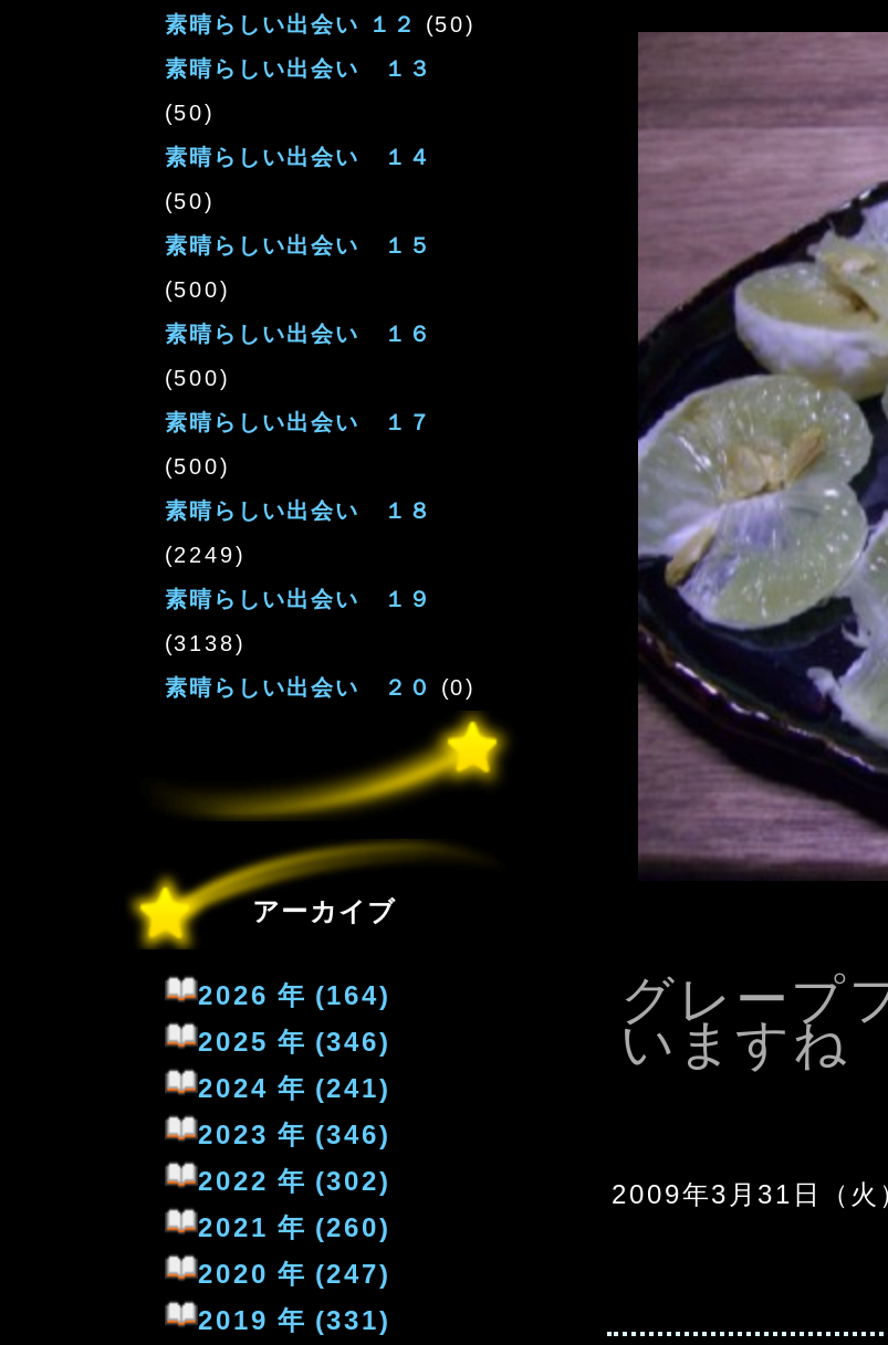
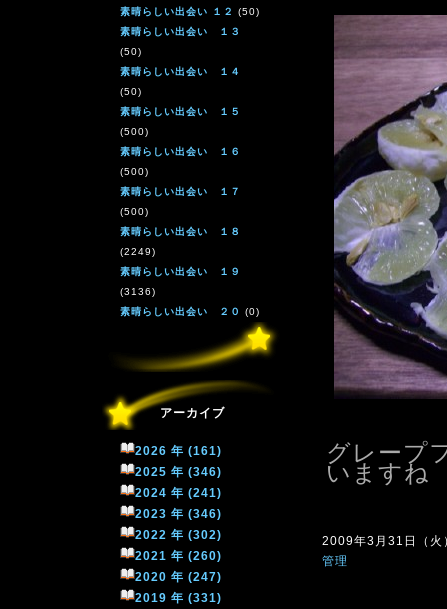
[165,631,244,655] (3138) -> [120,286,156,297] (3136)
[198,980,390,1011] 2026 年 (164) -> [135,444,222,458] 2026 年 (161)
none -> [322,554,348,568] 管理

